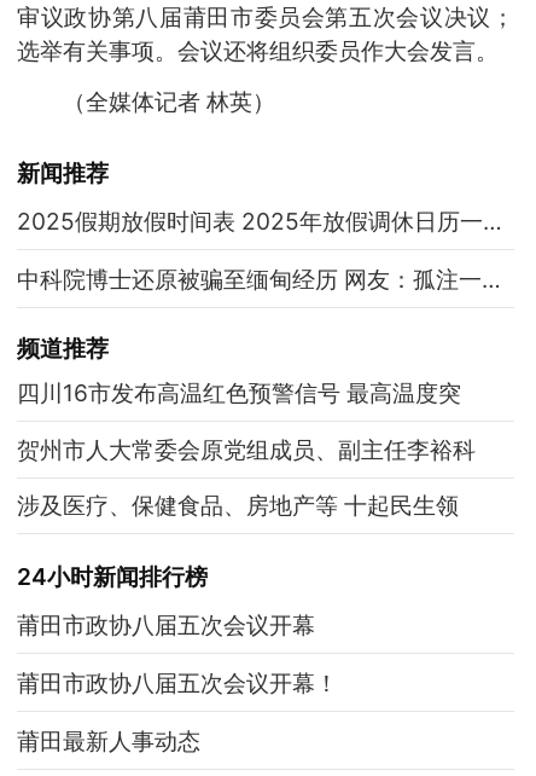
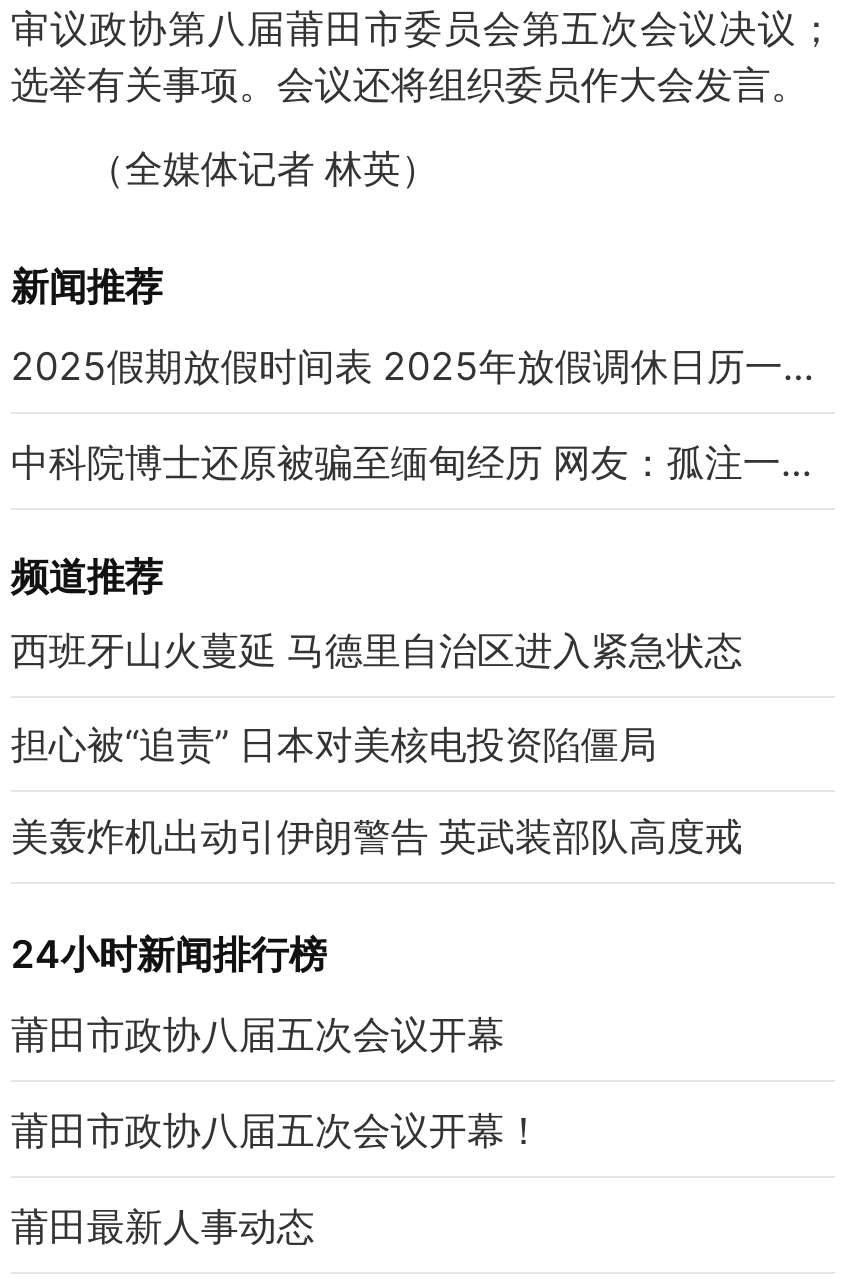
[17,378,461,407] 四川16市发布高温红色预警信号 最高温度突 -> [11,625,743,673] 西班牙山火蔓延 马德里自治区进入紧急状态
[17,435,476,464] 贺州市人大常委会原党组成员、副主任李裕科 -> [11,719,657,767] 担心被“追责” 日本对美核电投资陷僵局
[17,491,459,520] 涉及医疗、保健食品、房地产等 十起民生领 -> [11,813,743,861] 美轰炸机出动引伊朗警告 英武装部队高度戒

